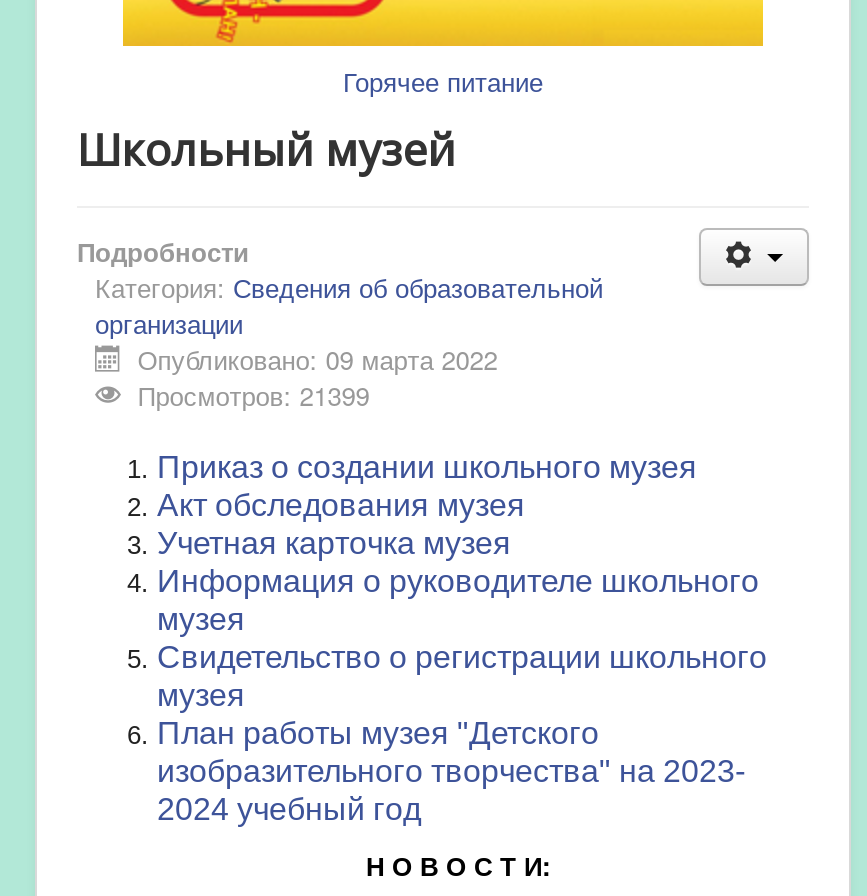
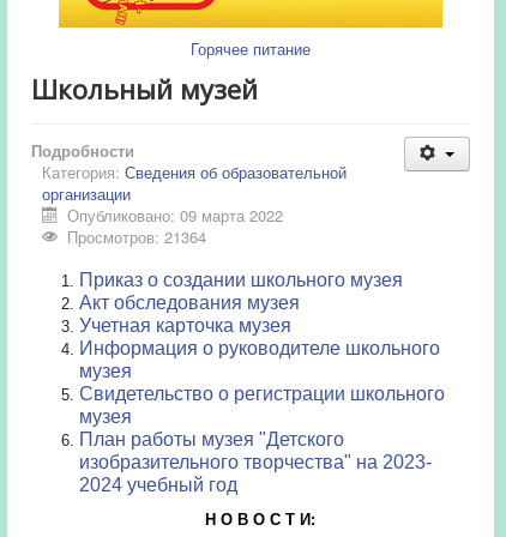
[137,375,369,413] Просмотров: 21399 -> [67,225,206,248] Просмотров: 21364

